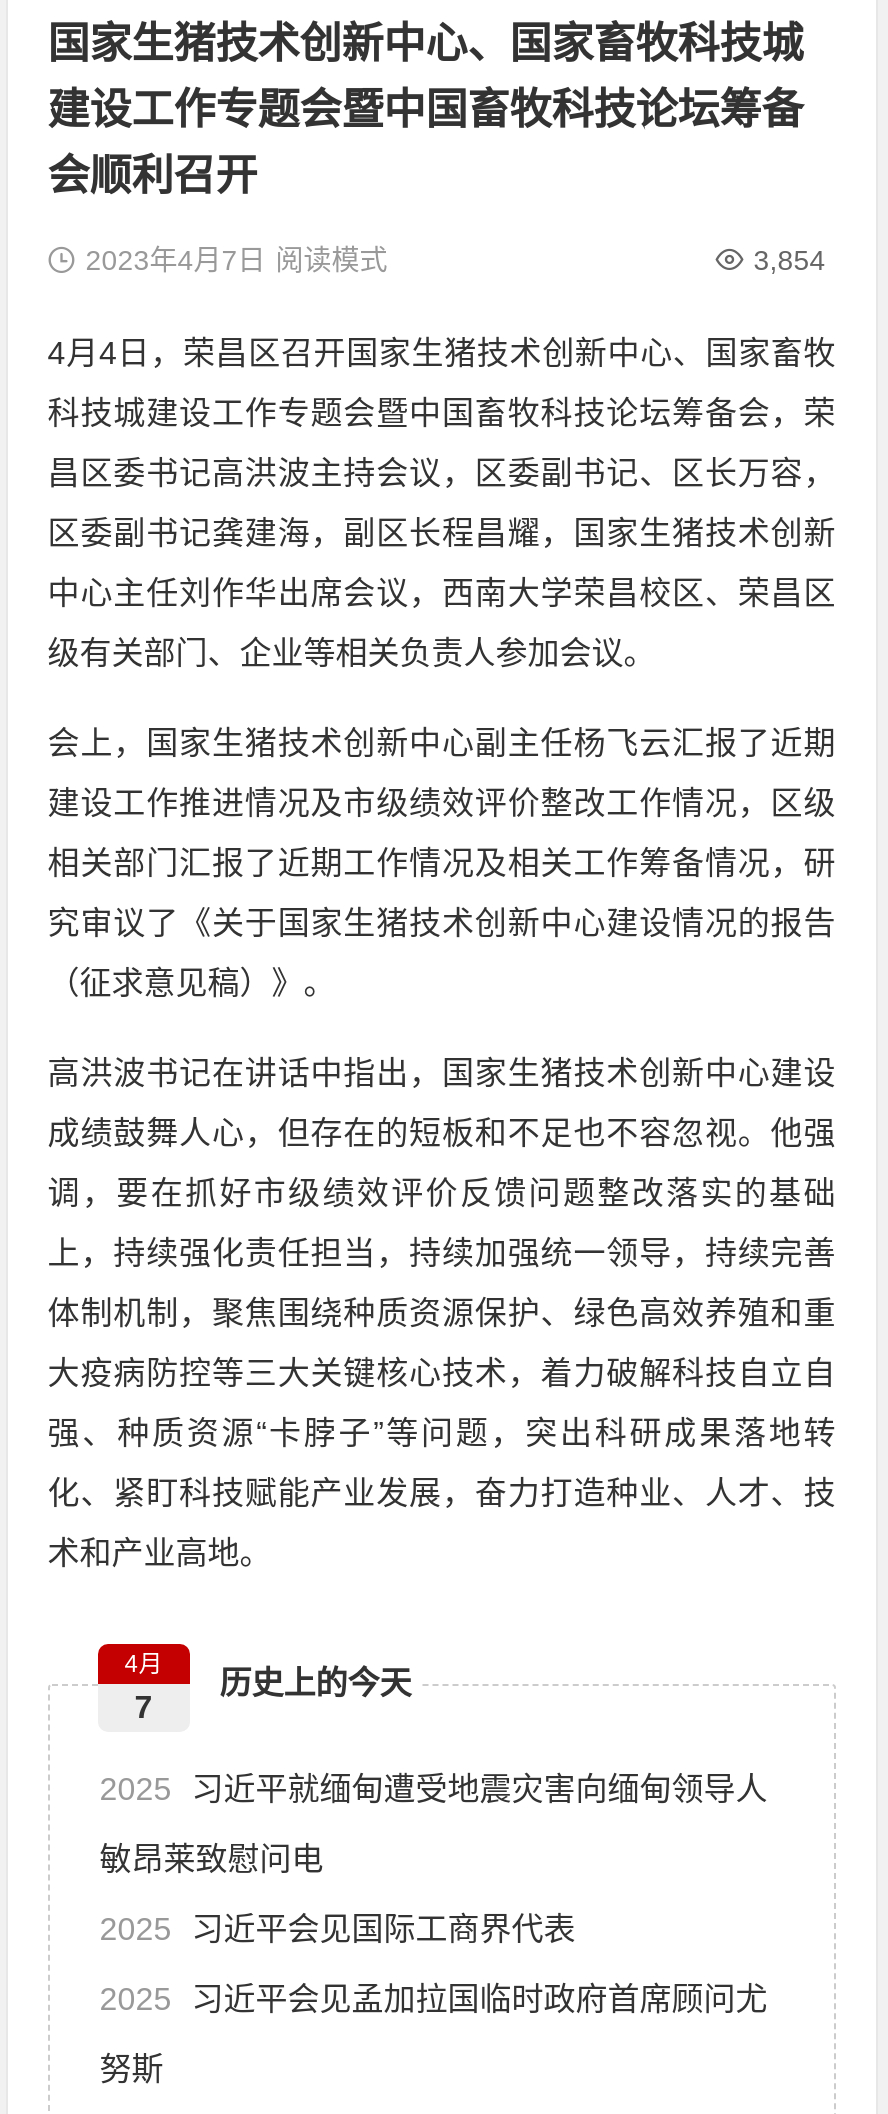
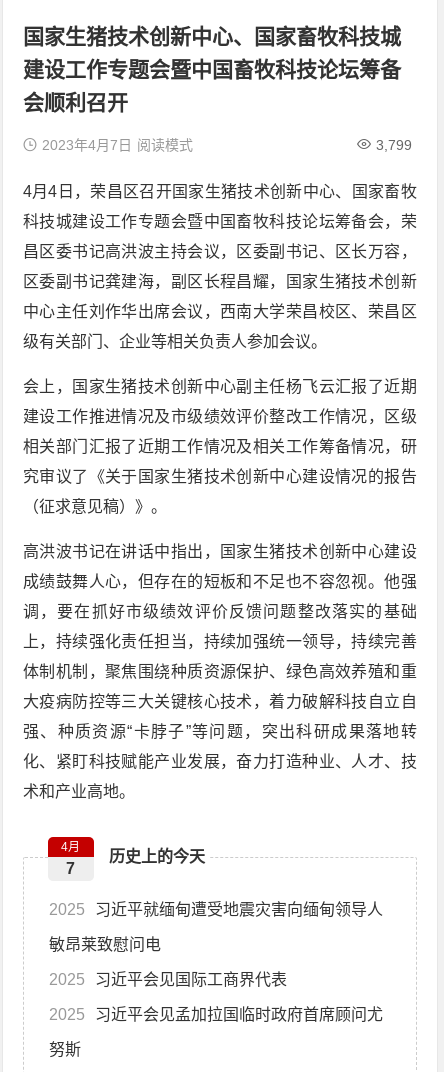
[753,244,825,276] 3,854 -> [376,137,412,153] 3,799

